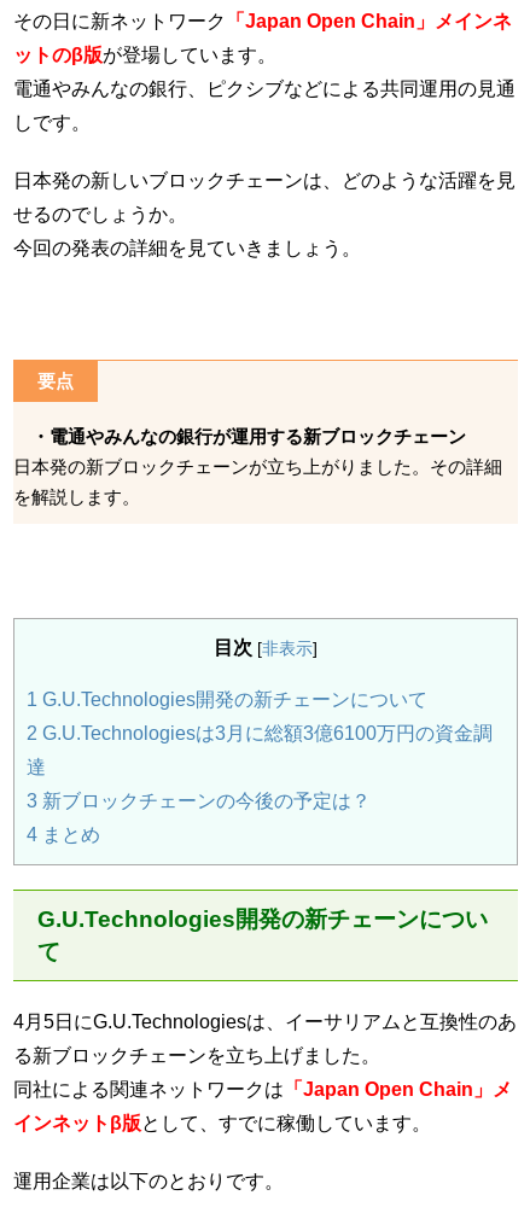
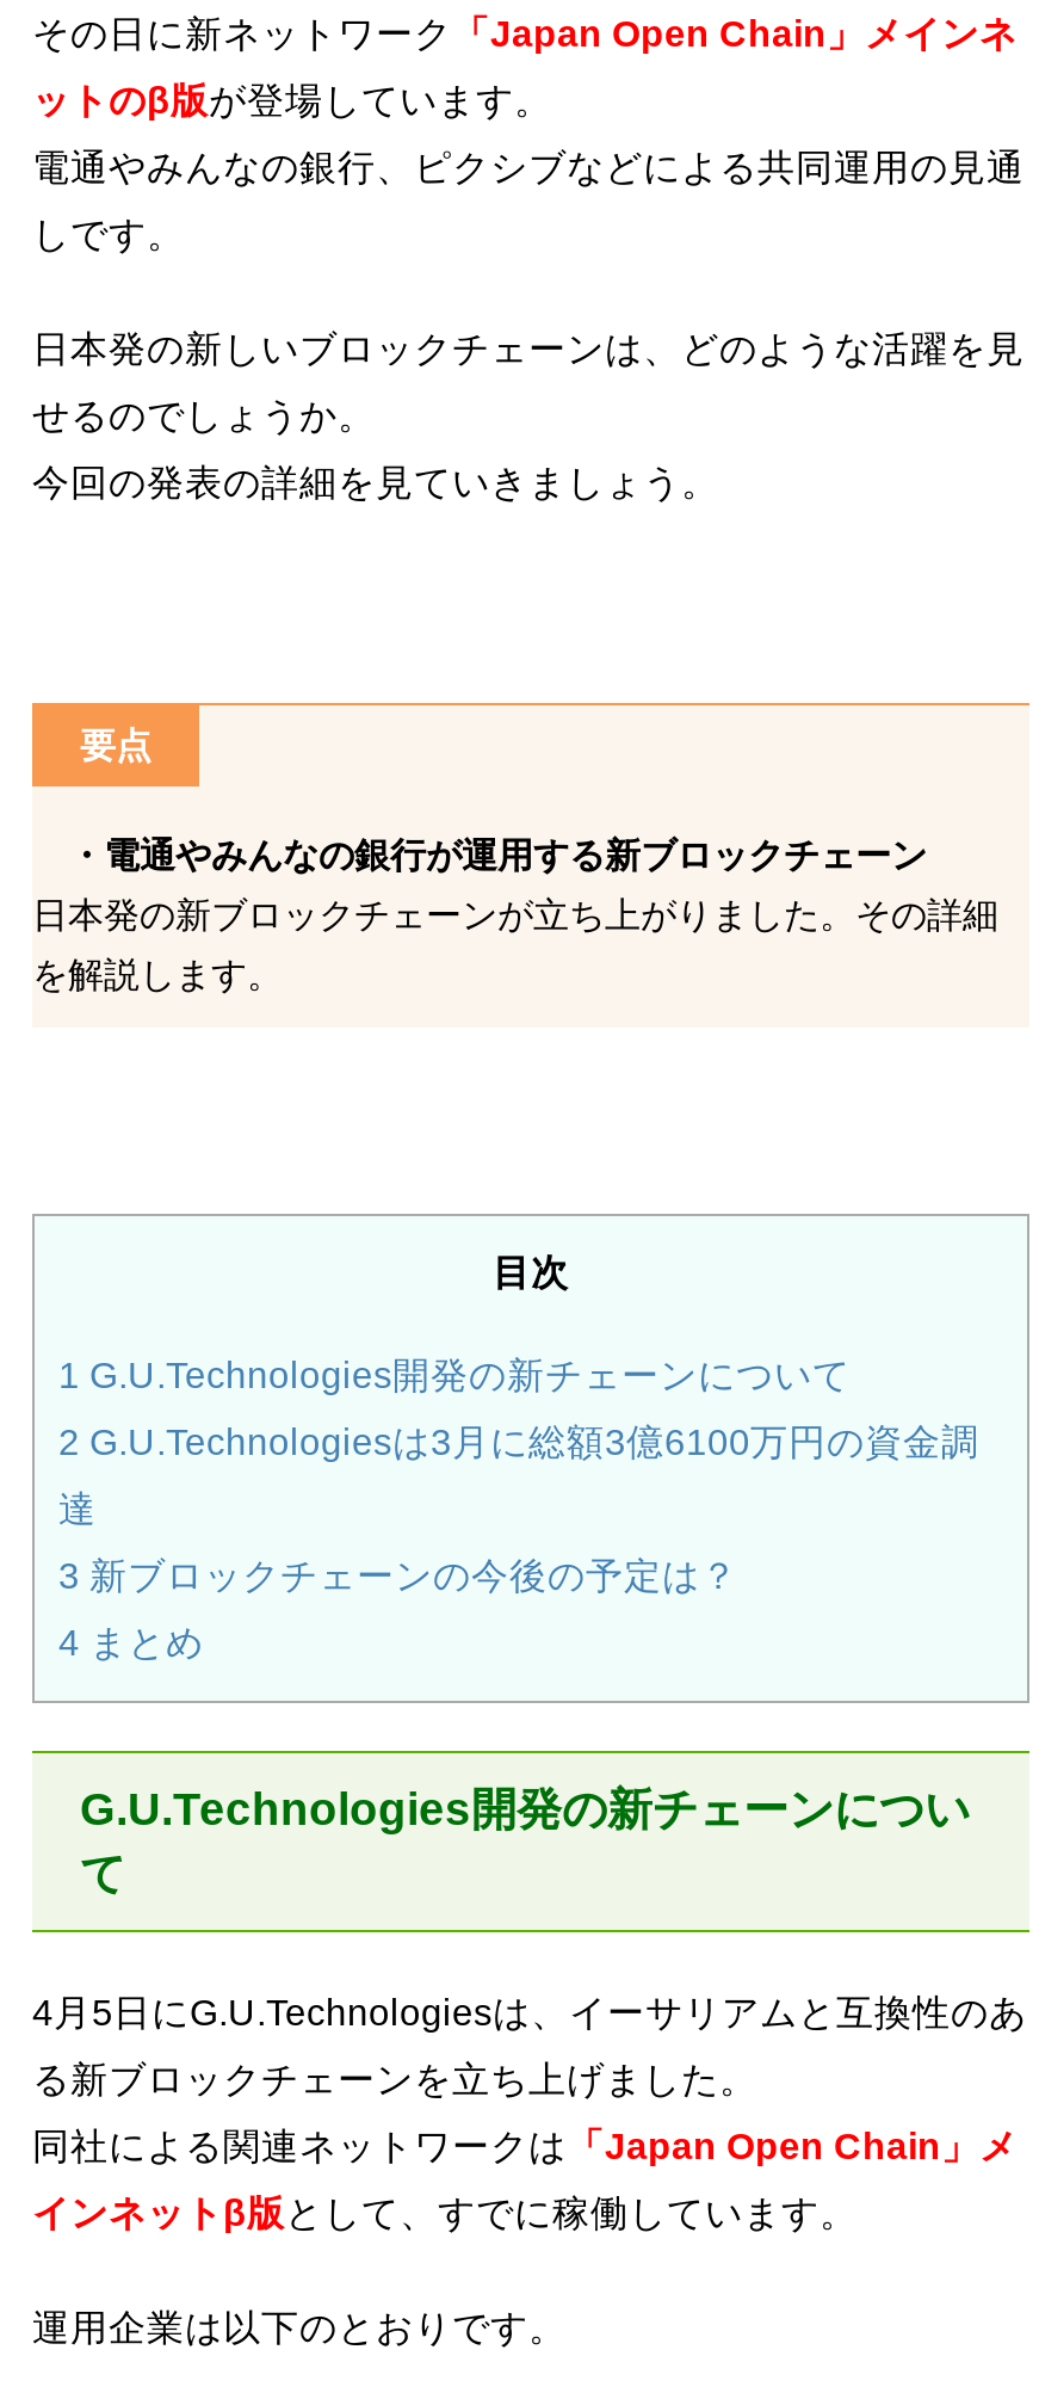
[214,637,318,658] 目次 [非表示] -> [493,1252,569,1292] 目次

